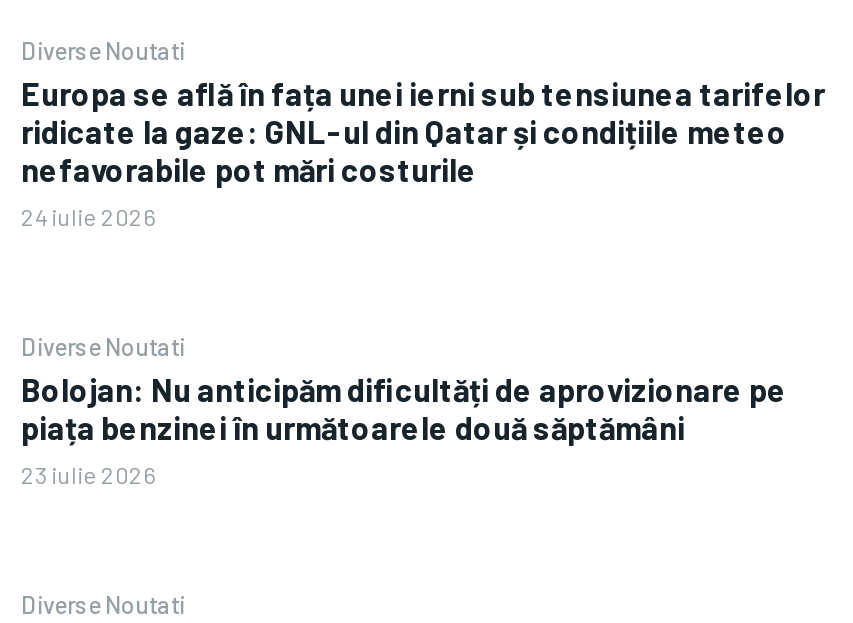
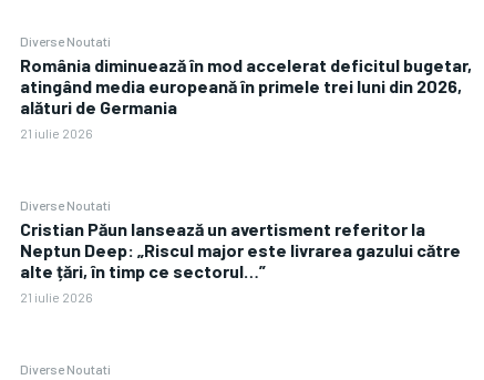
[21,73,825,229] Europa se află în fața unei ierni sub tensiunea tarifelor | ridicate la gaze: GNL-ul din Qatar și condițiile meteo | nefavorabile pot mări costurile | 24 iulie 2026 -> [20,55,472,141] România diminuează în mod accelerat deficitul bugetar, | atingând media europeană în primele trei luni din 2026, | alături de Germania | 21 iulie 2026
[21,369,787,487] Bolojan: Nu anticipăm dificultăți de aprovizionare pe | piața benzinei în următoarele două săptămâni | 23 iulie 2026 -> [20,218,461,305] Cristian Păun lansează un avertisment referitor la | Neptun Deep: „Riscul major este livrarea gazului către | alte țări, în timp ce sectorul…” | 21 iulie 2026

